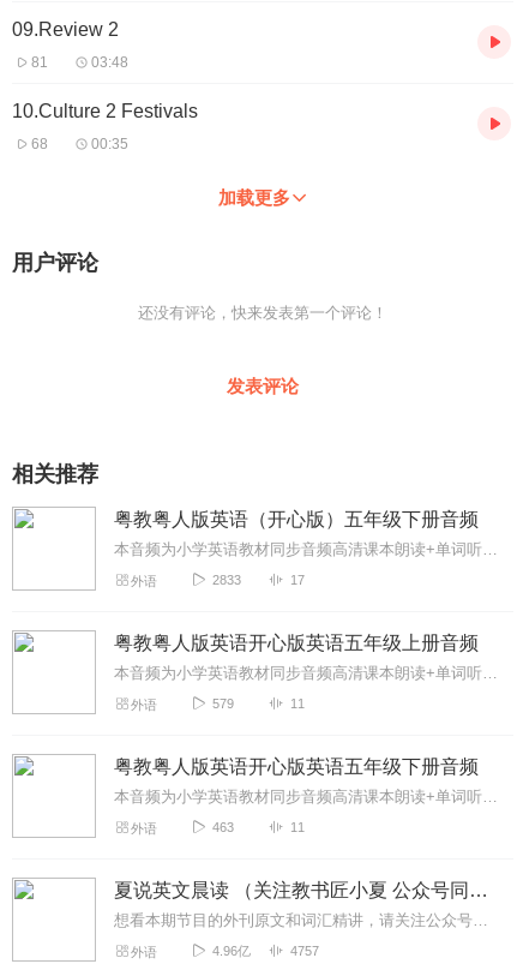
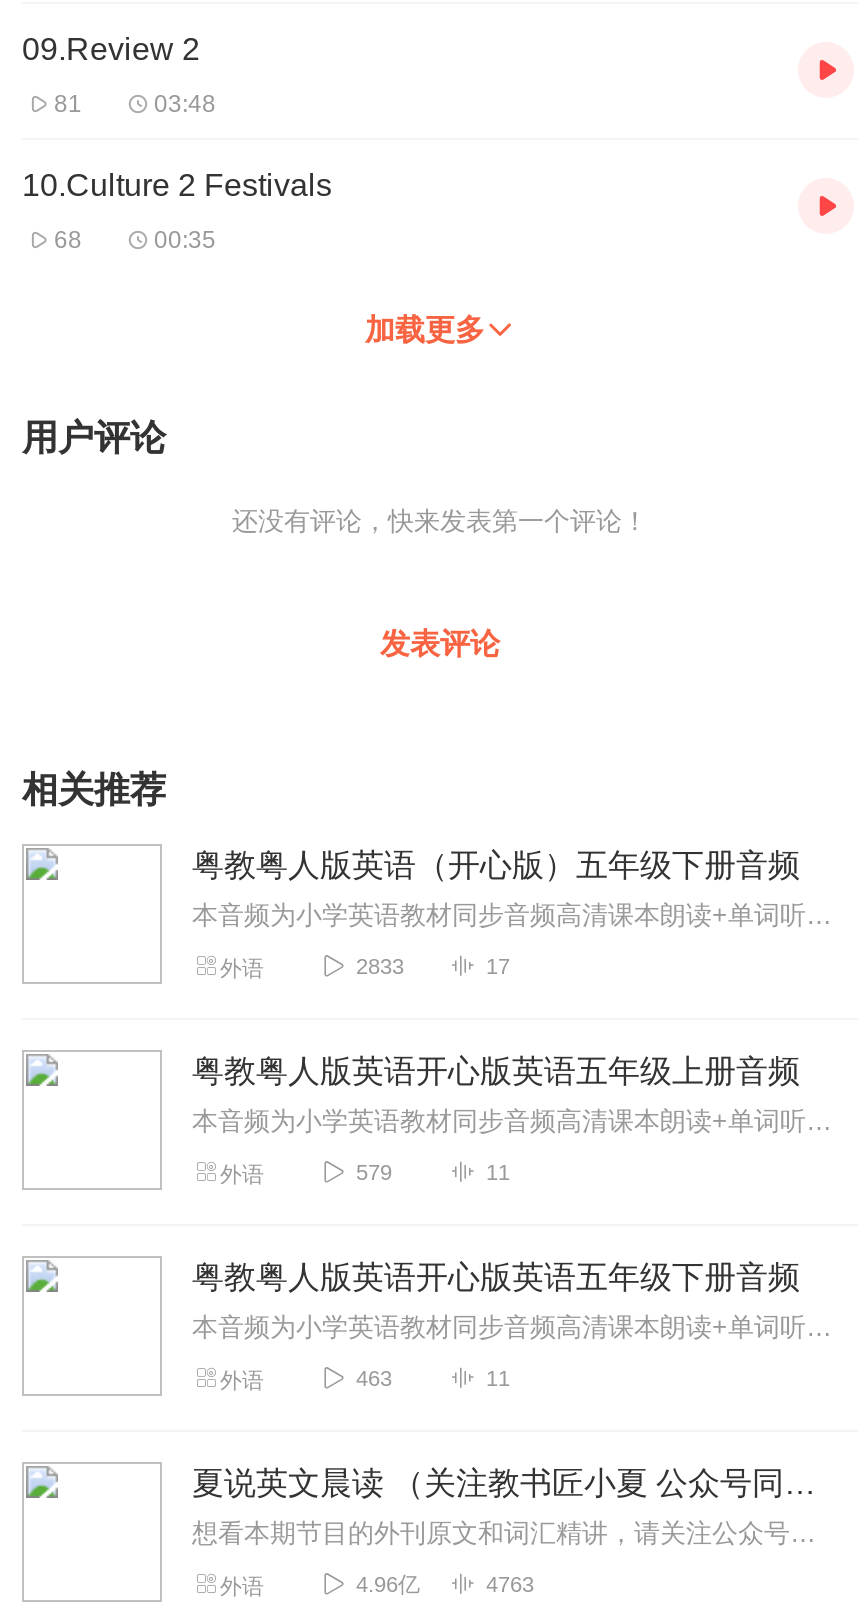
[290,944,319,958] 4757 -> [486,1572,534,1596] 4763

